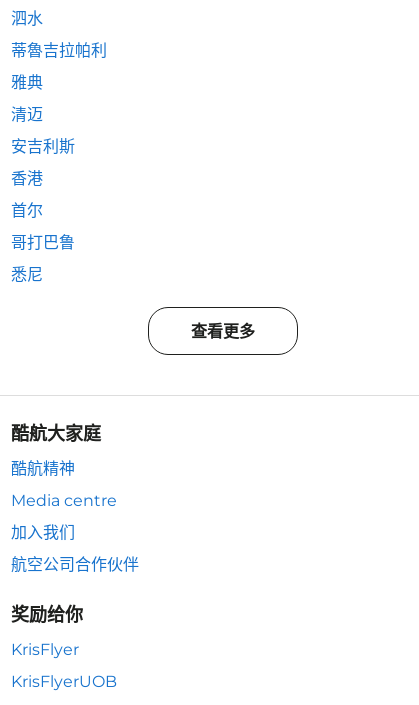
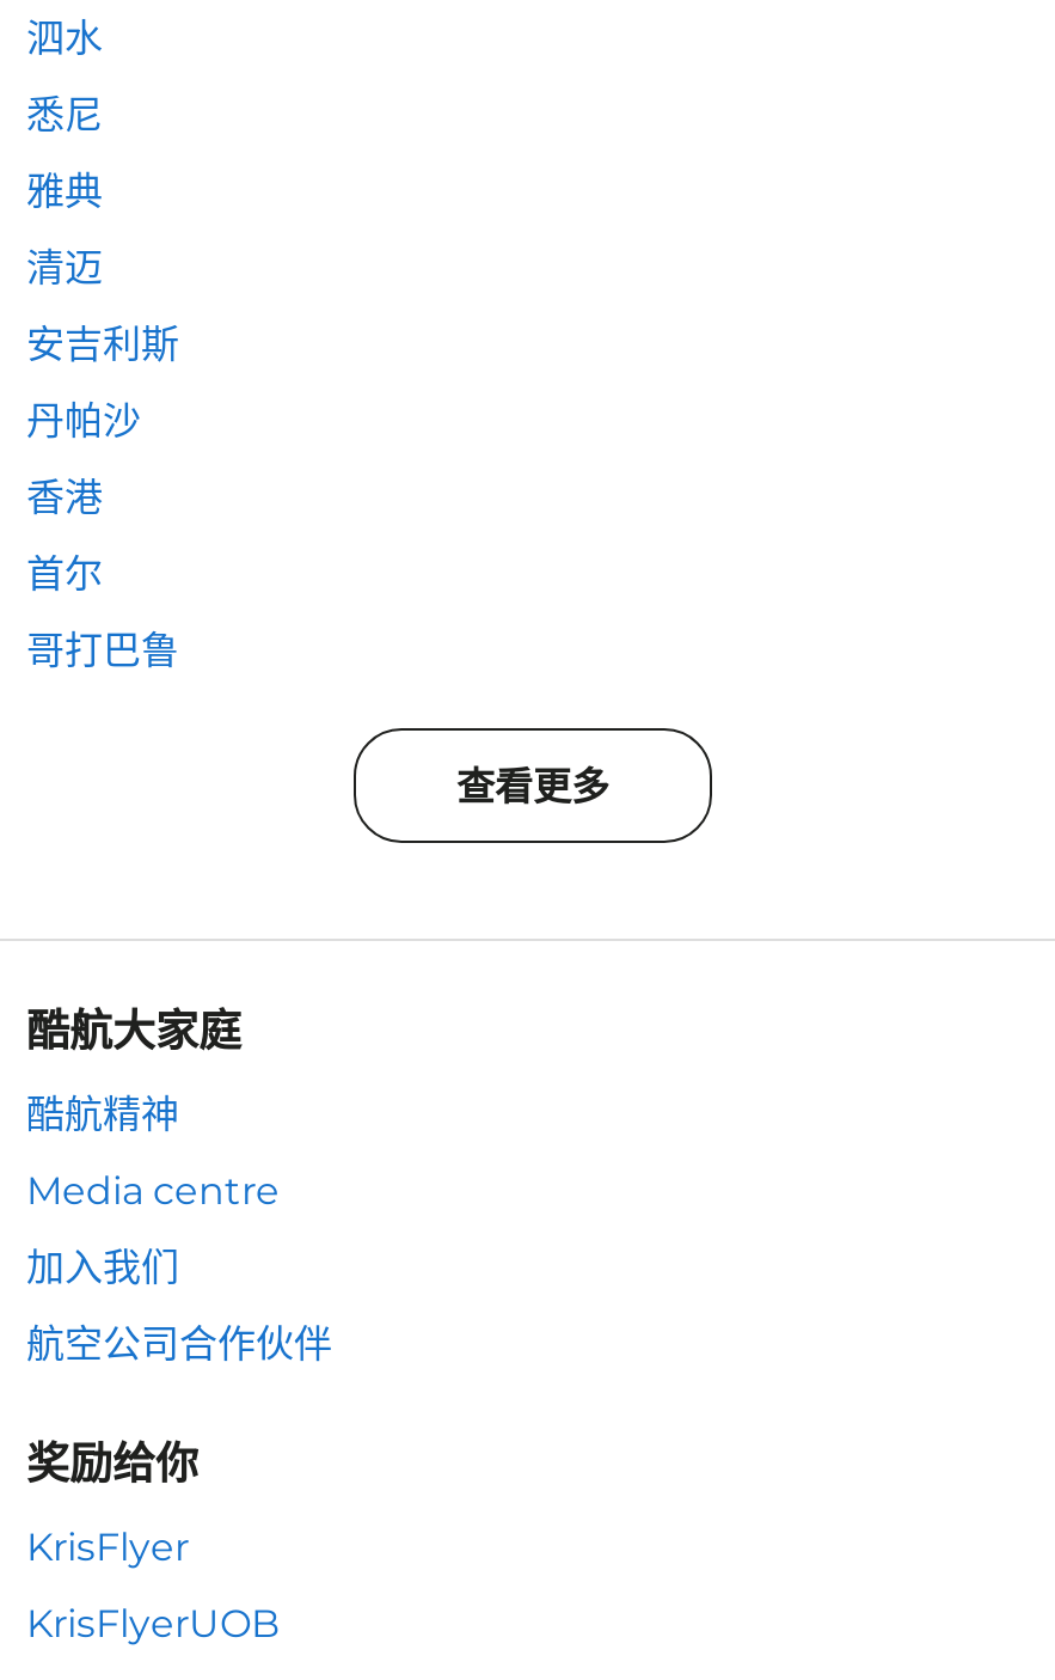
[11,41,107,60] 蒂魯吉拉帕利 -> none
none -> [26,398,141,444] 丹帕沙
moved [11,169,75,252] -> [26,475,179,673]: 香港 | 首尔 | 哥打巴鲁
moved [11,265,43,284] -> [26,92,103,138]: 悉尼

